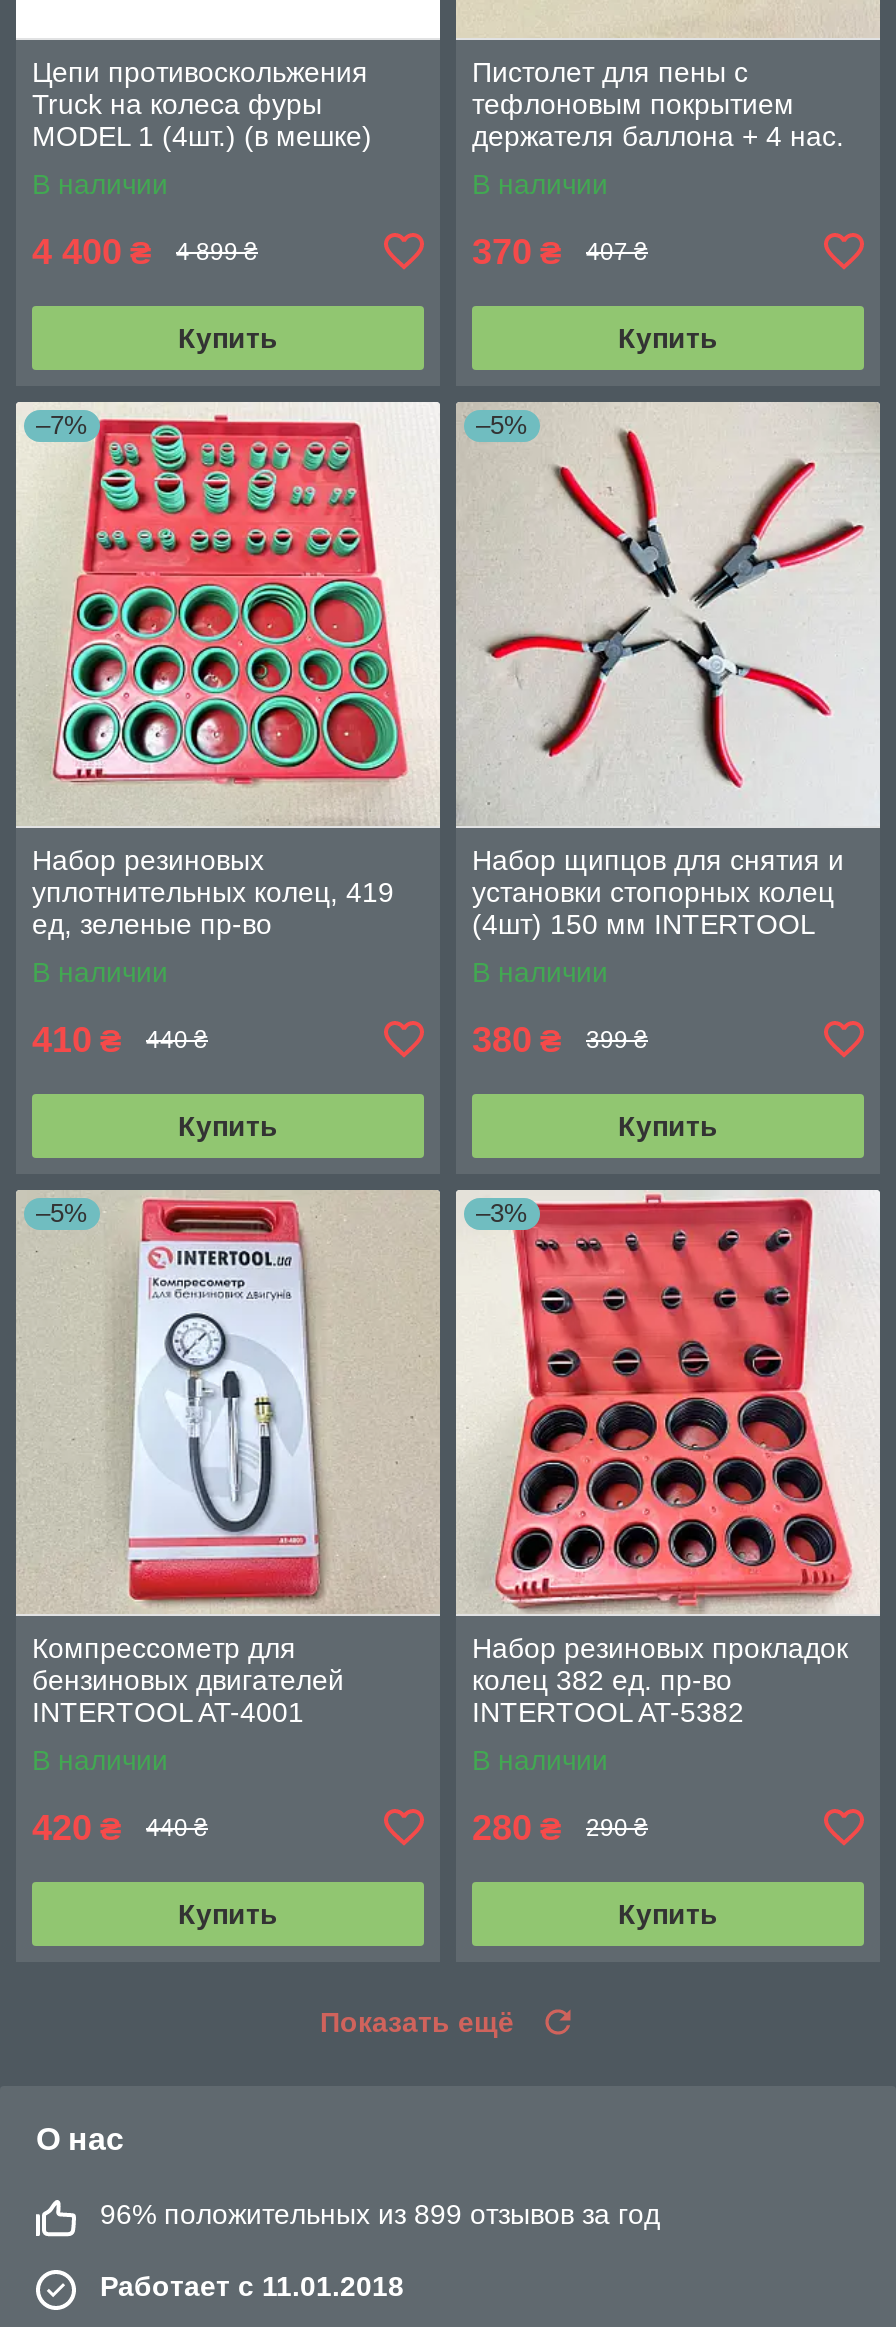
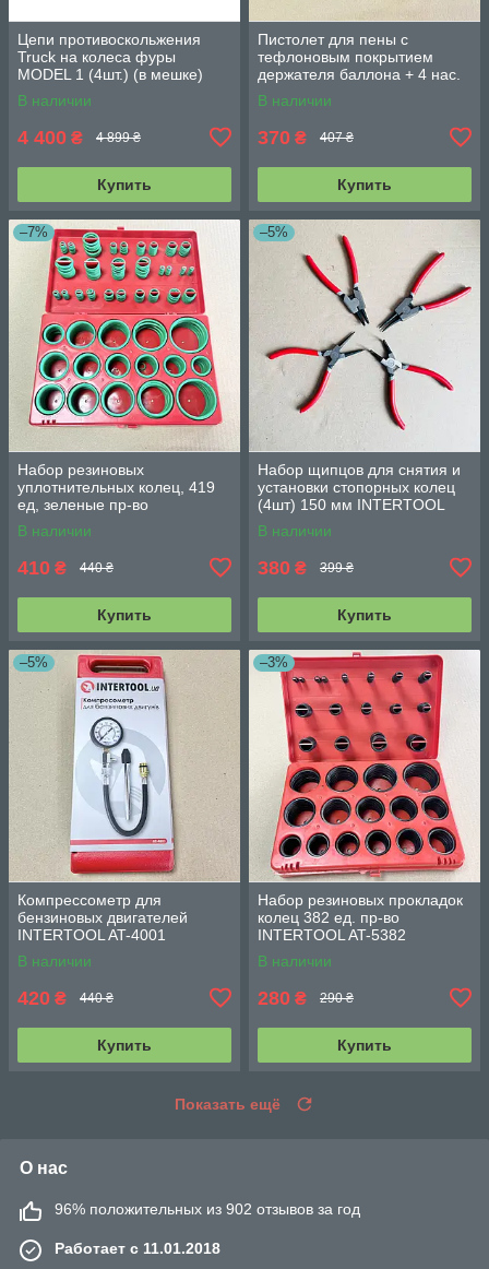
[100,2198,660,2230] 96% положительных из 899 отзывов за год -> [55,1200,360,1217] 96% положительных из 902 отзывов за год

